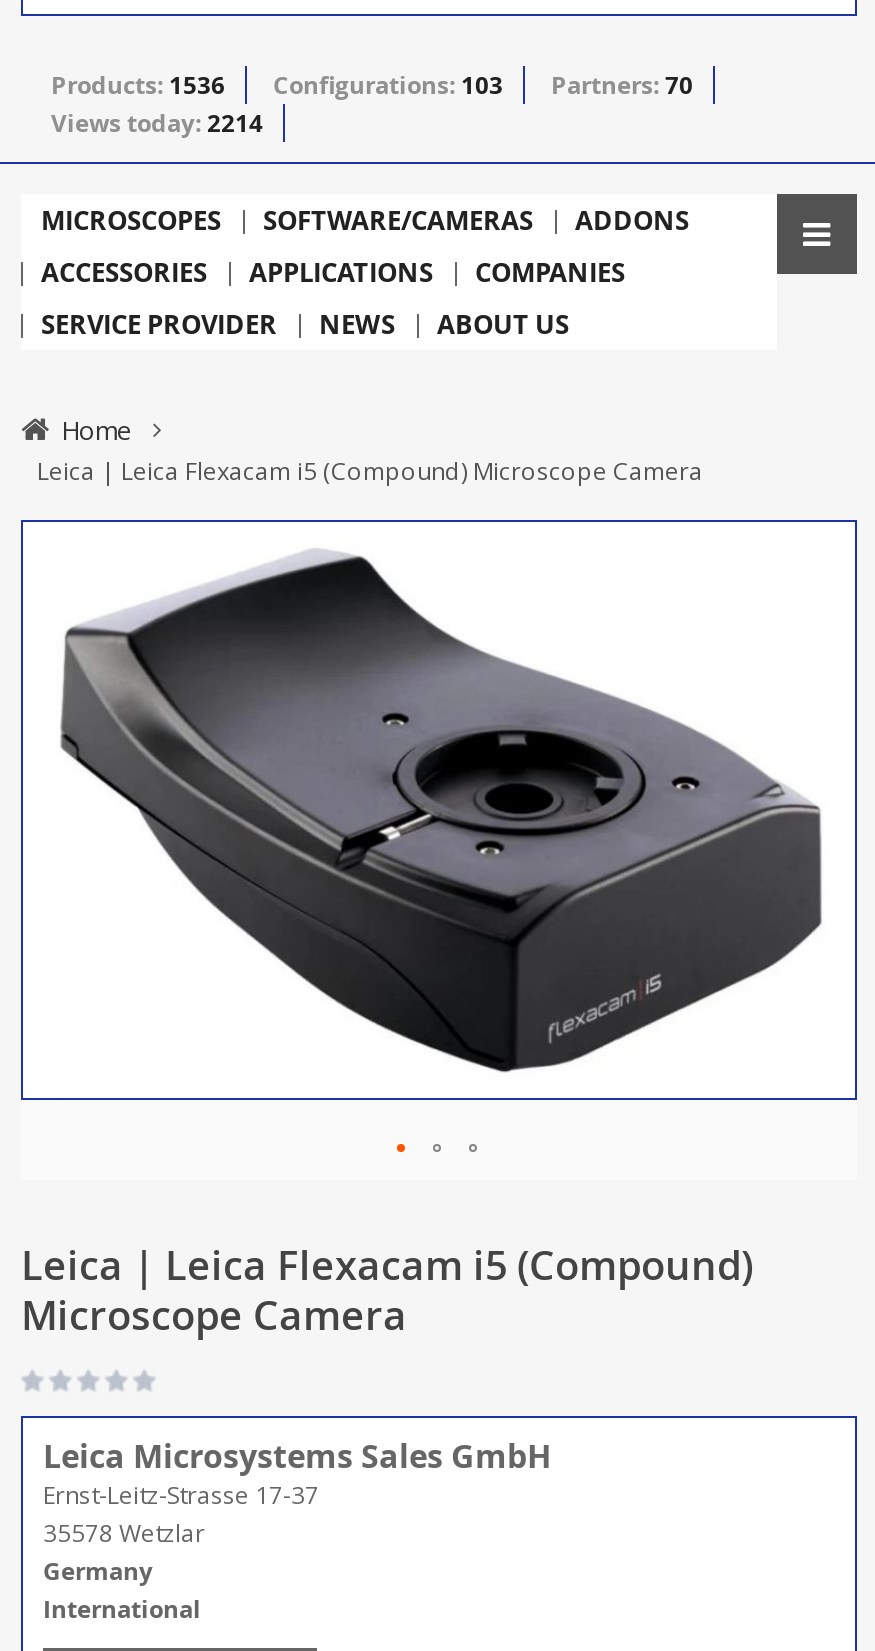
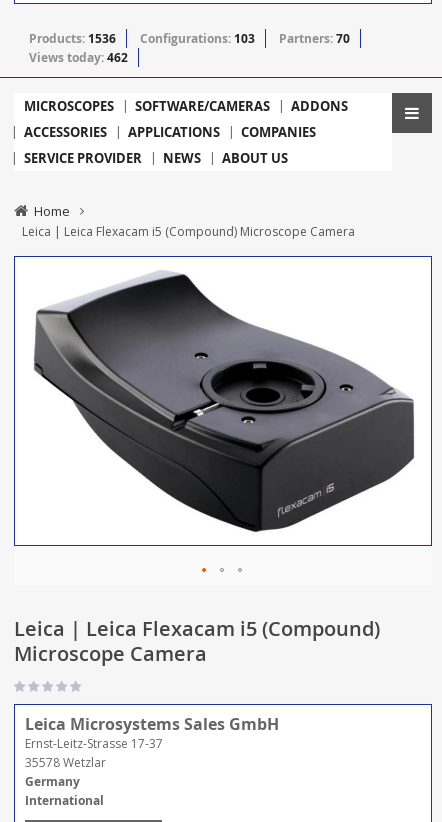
[51,105,263,139] Views today: 2214 -> [29,49,128,66] Views today: 462

